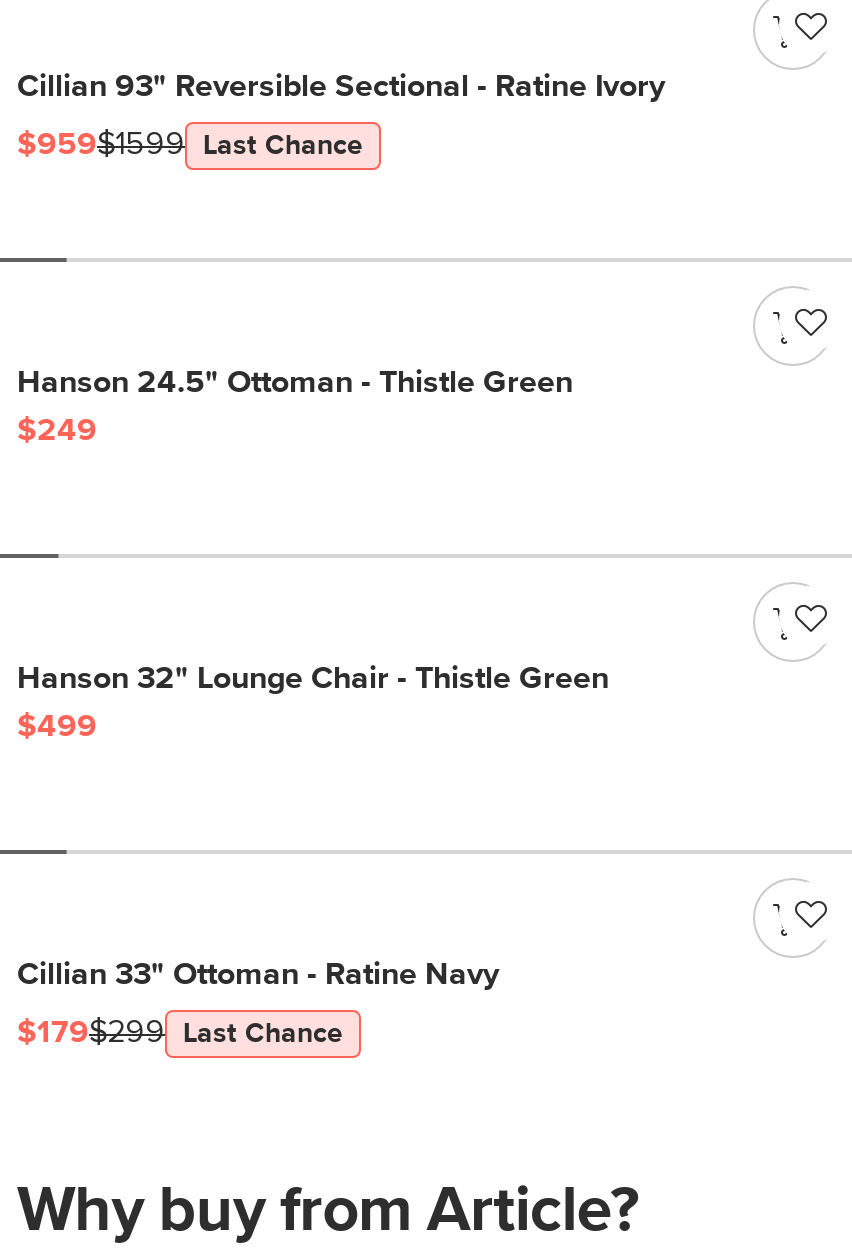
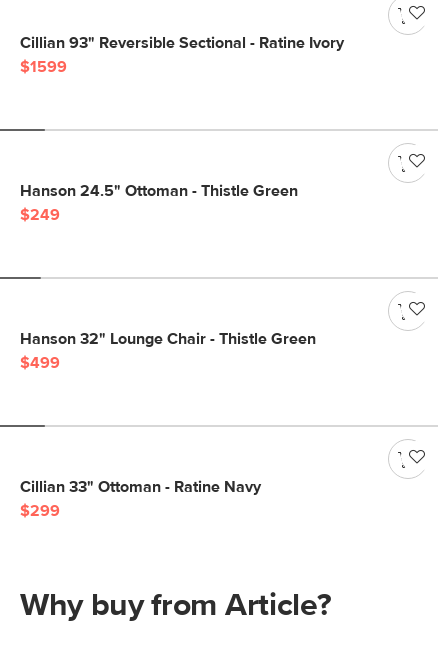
[17,128,363,160] $959$1599 | Last Chance -> [20,59,67,75] $1599
[17,1016,343,1048] $179$299 | Last Chance -> [20,503,60,519] $299

